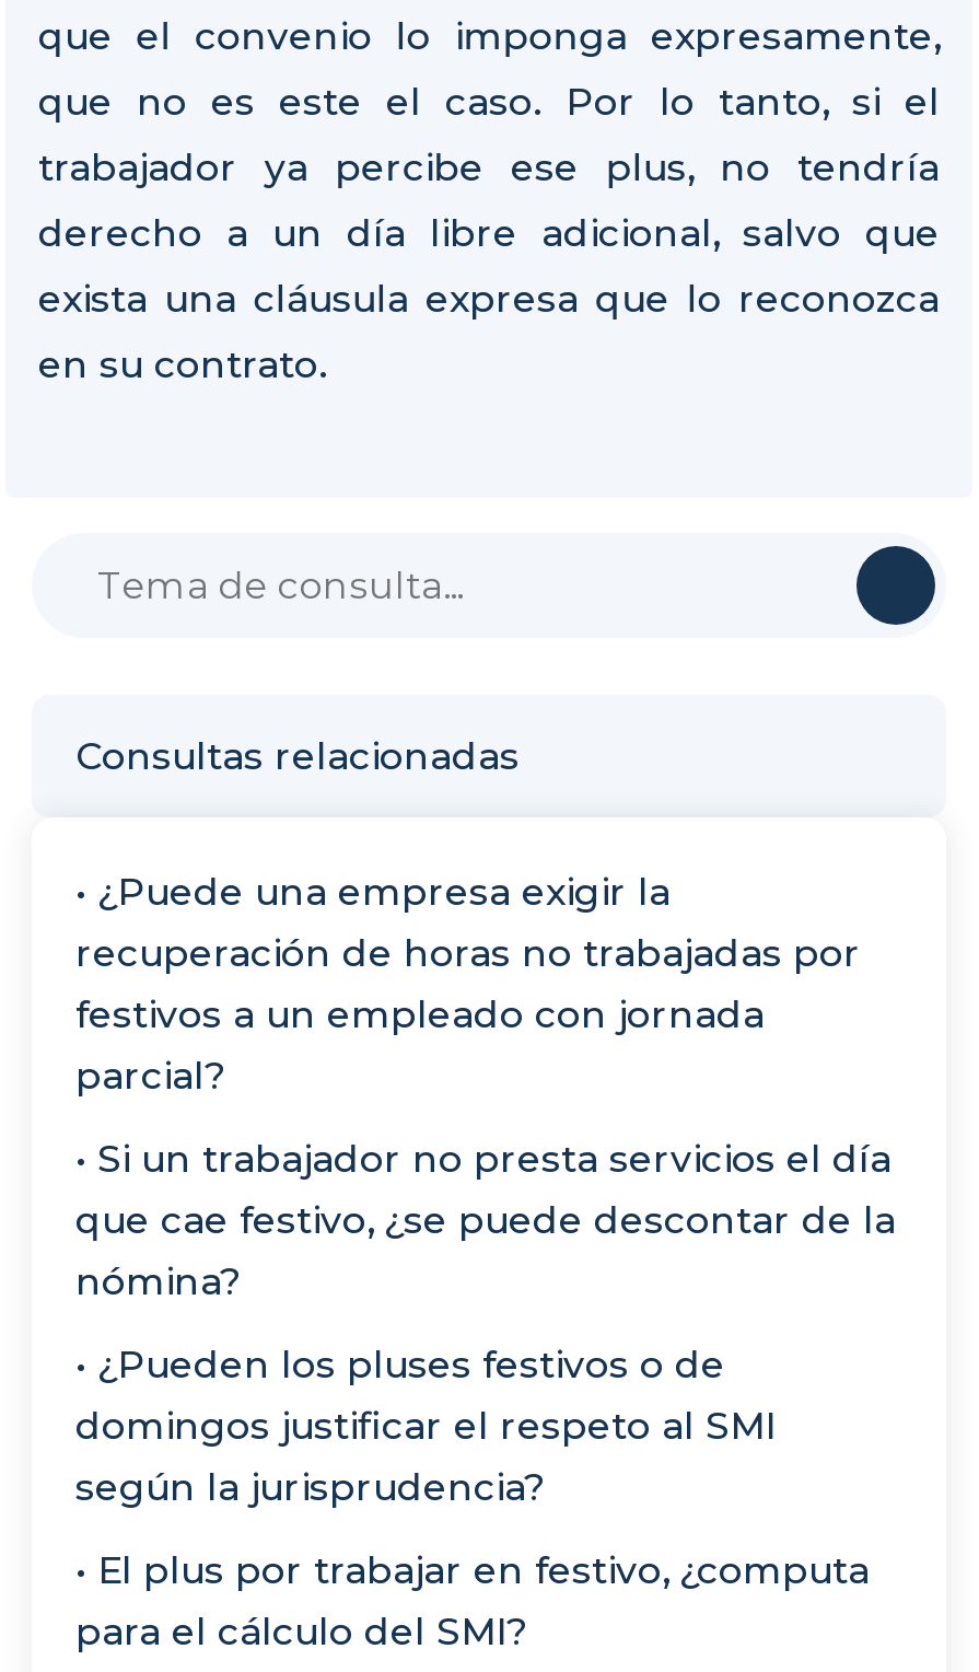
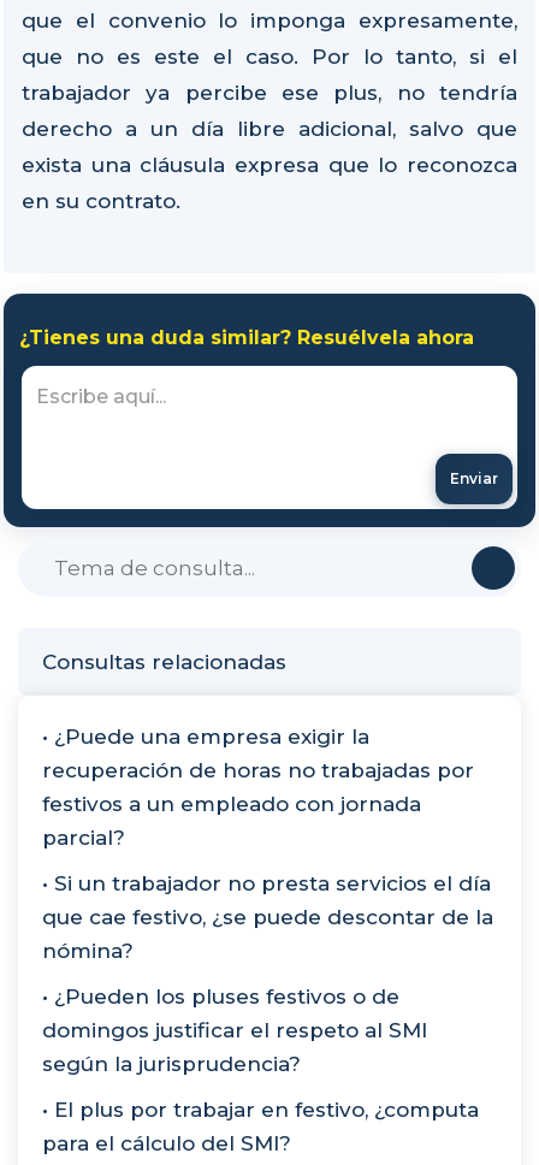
none -> [4,292,535,530] [image] | ¿Tienes una duda similar? Resuélvela ahora
none -> [450,469,498,487] Enviar

